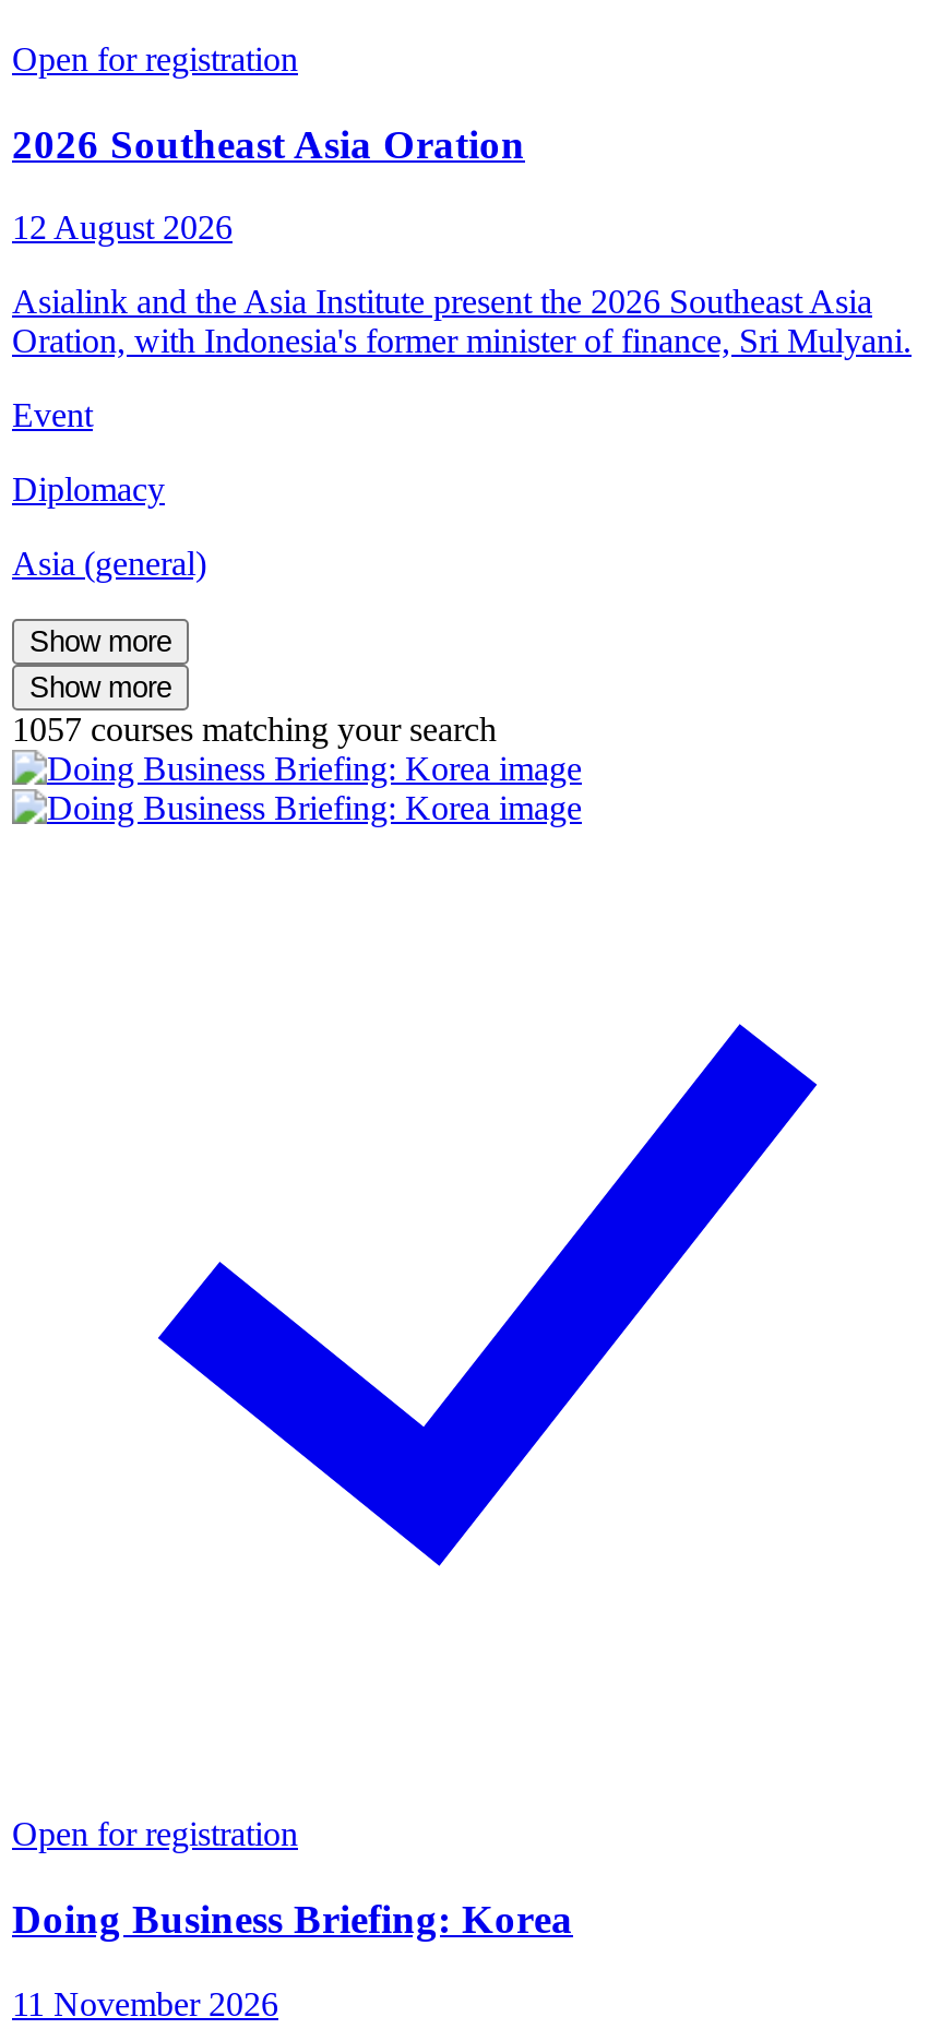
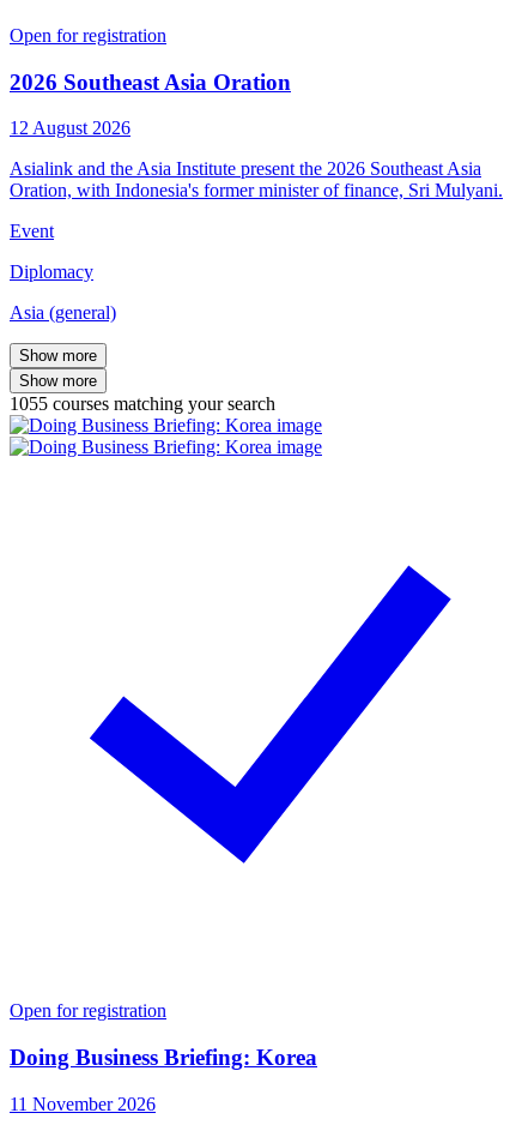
[12,711,497,749] 1057 courses matching your search -> [10,394,275,414] 1055 courses matching your search

